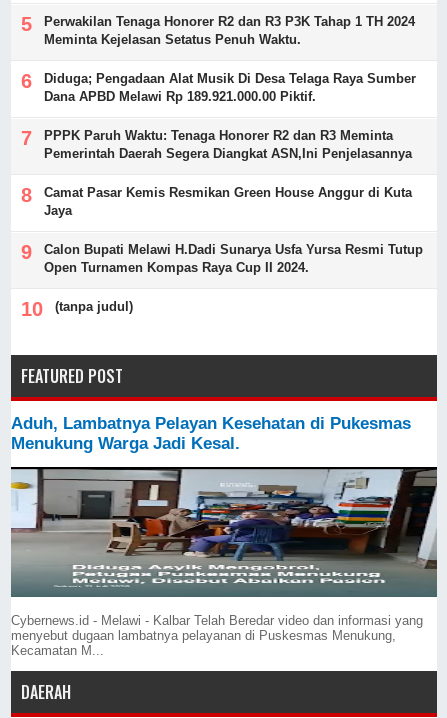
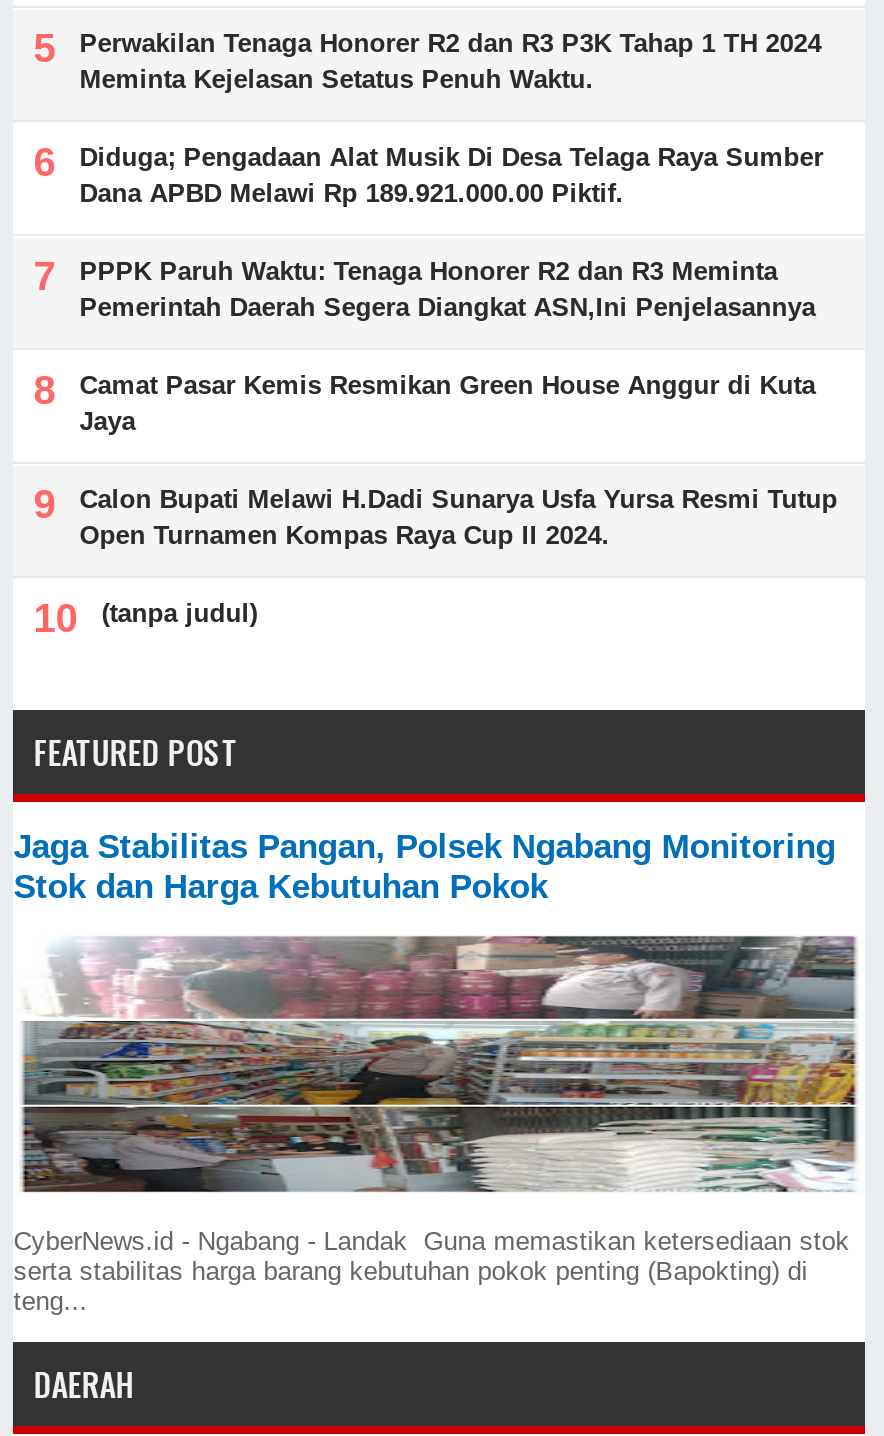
[11,414,411,453] Aduh, Lambatnya Pelayan Kesehatan di Pukesmas | Menukung Warga Jadi Kesal. -> [13,828,835,906] Jaga Stabilitas Pangan, Polsek Ngabang Monitoring | Stok dan Harga Kebutuhan Pokok
[10,466,438,658] [image] | Cybernews.id - Melawi - Kalbar Telah Beredar video dan informasi yang | menyebut dugaan lambatnya pelayanan di Puskesmas Menukung, | Kecamatan M... -> [13,934,865,1316] [image] | CyberNews.id - Ngabang - Landak Guna memastikan ketersediaan stok | serta stabilitas harga barang kebutuhan pokok penting (Bapokting) di | teng...

